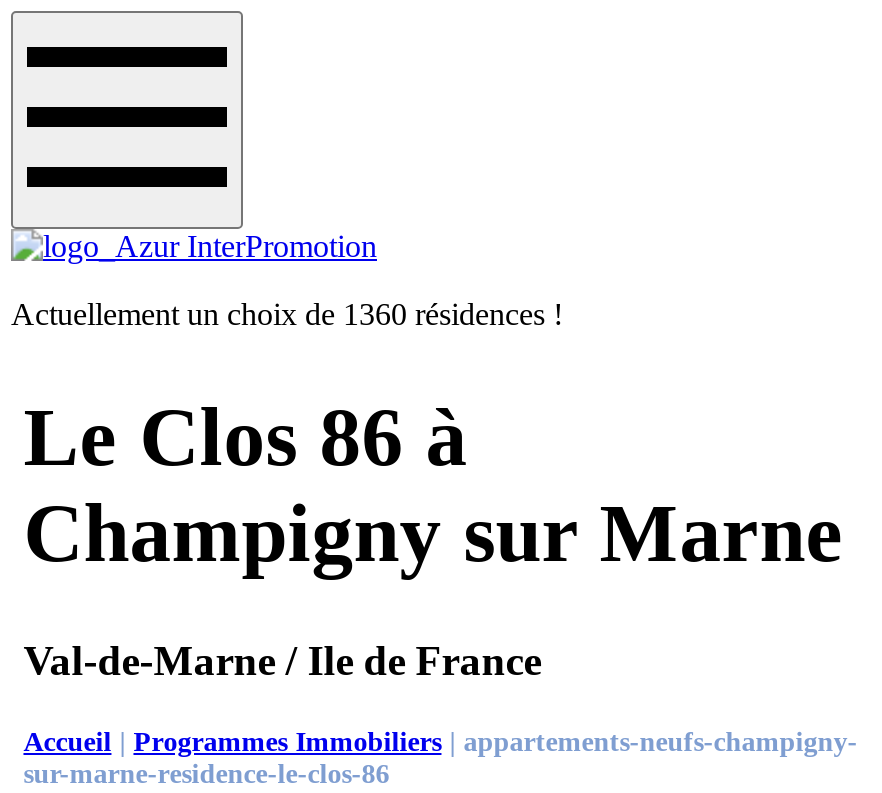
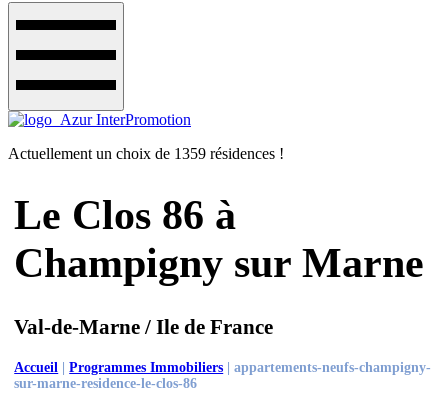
[11,297,563,331] Actuellement un choix de 1360 résidences ! -> [8,145,284,162] Actuellement un choix de 1359 résidences !

